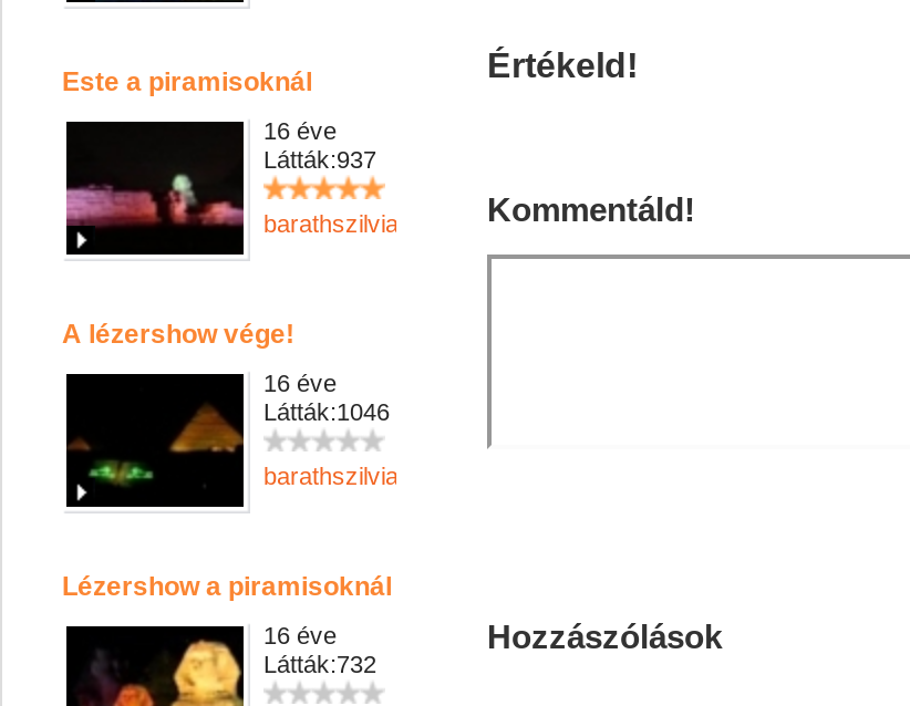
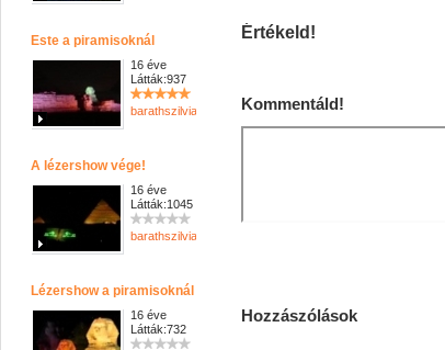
[263,398,390,425] Látták:1046 -> [130,197,193,211] Látták:1045

